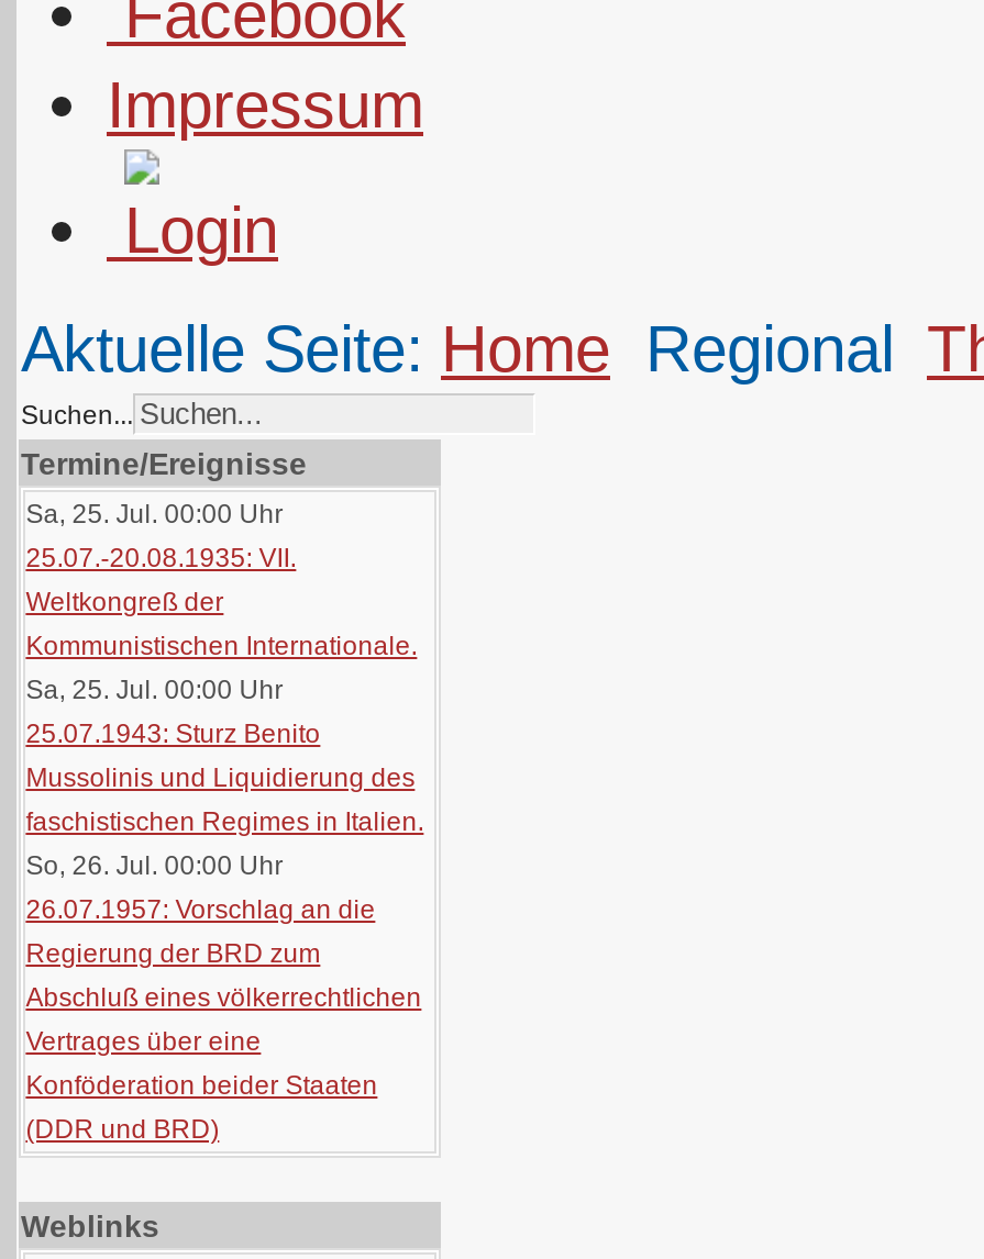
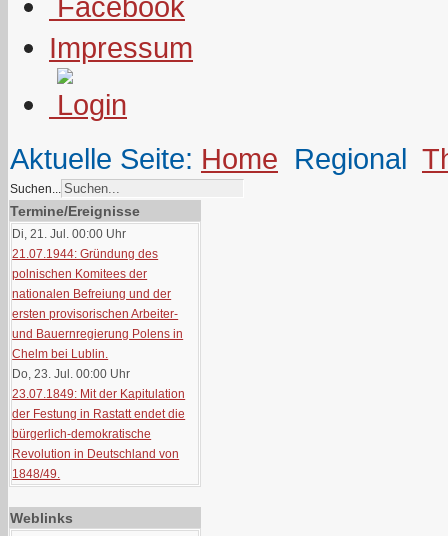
[26,499,424,1145] Sa, 25. Jul. 00:00 Uhr | 25.07.-20.08.1935: VII. | Weltkongreß der | Kommunistischen Internationale. | Sa, 25. Jul. 00:00 Uhr | 25.07.1943: Sturz Benito | Mussolinis und Liquidierung des | faschistischen Regimes in Italien. | So, 26. Jul. 00:00 Uhr | 26.07.1957: Vorschlag an die | Regierung der BRD zum | Abschluß eines völkerrechtlichen | Vertrages über eine | Konföderation beider Staaten | (DDR und BRD) -> [12,227,185,481] Di, 21. Jul. 00:00 Uhr | 21.07.1944: Gründung des | polnischen Komitees der | nationalen Befreiung und der | ersten provisorischen Arbeiter- | und Bauernregierung Polens in | Chelm bei Lublin. | Do, 23. Jul. 00:00 Uhr | 23.07.1849: Mit der Kapitulation | der Festung in Rastatt endet die | bürgerlich-demokratische | Revolution in Deutschland von | 1848/49.

